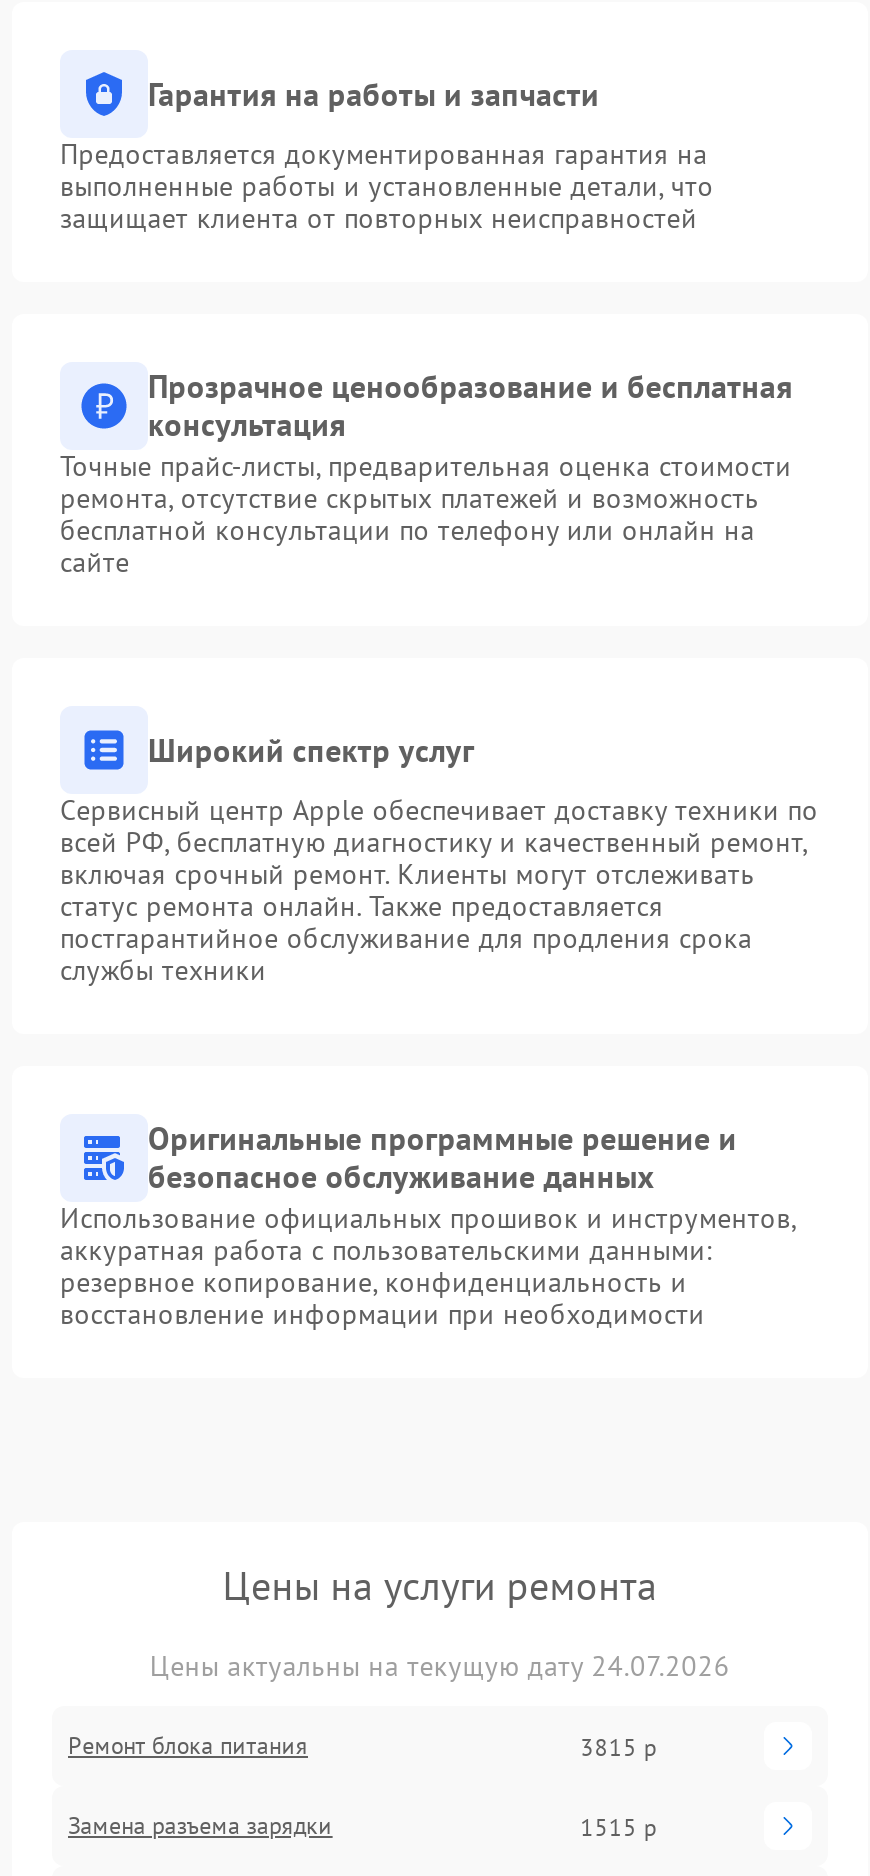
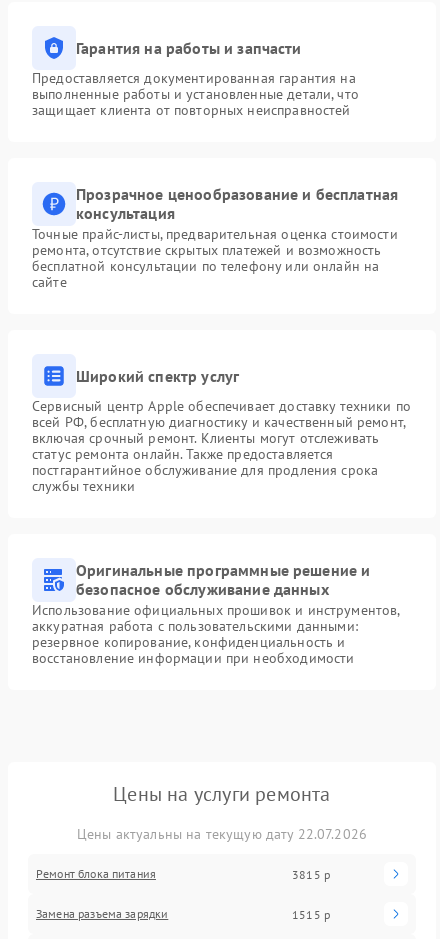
[150,1648,730,1684] Цены актуальны на текущую дату 24.07.2026 -> [77,825,367,843] Цены актуальны на текущую дату 22.07.2026

